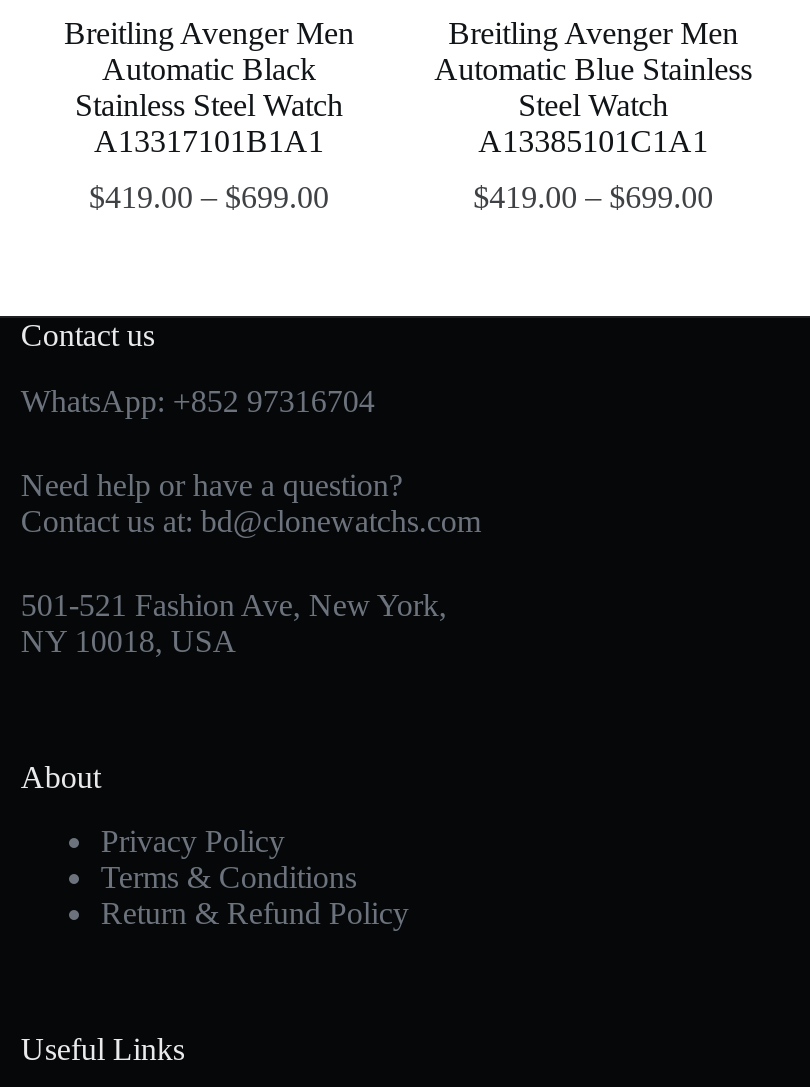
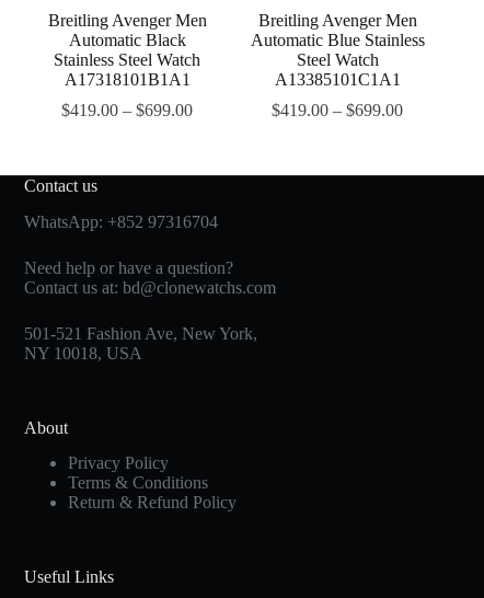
[94,123,324,157] A13317101B1A1 -> [64,70,190,88] A17318101B1A1

